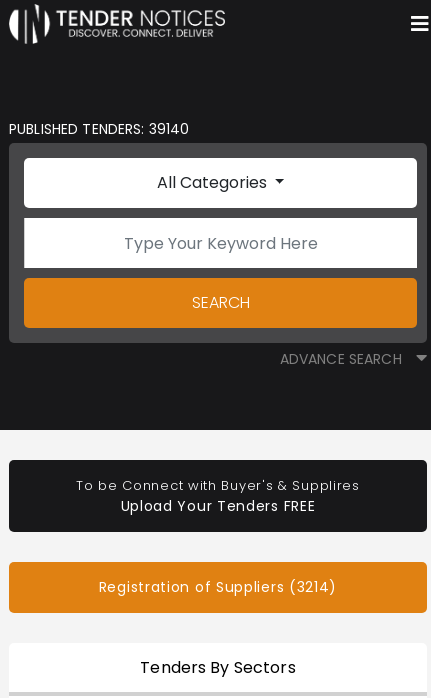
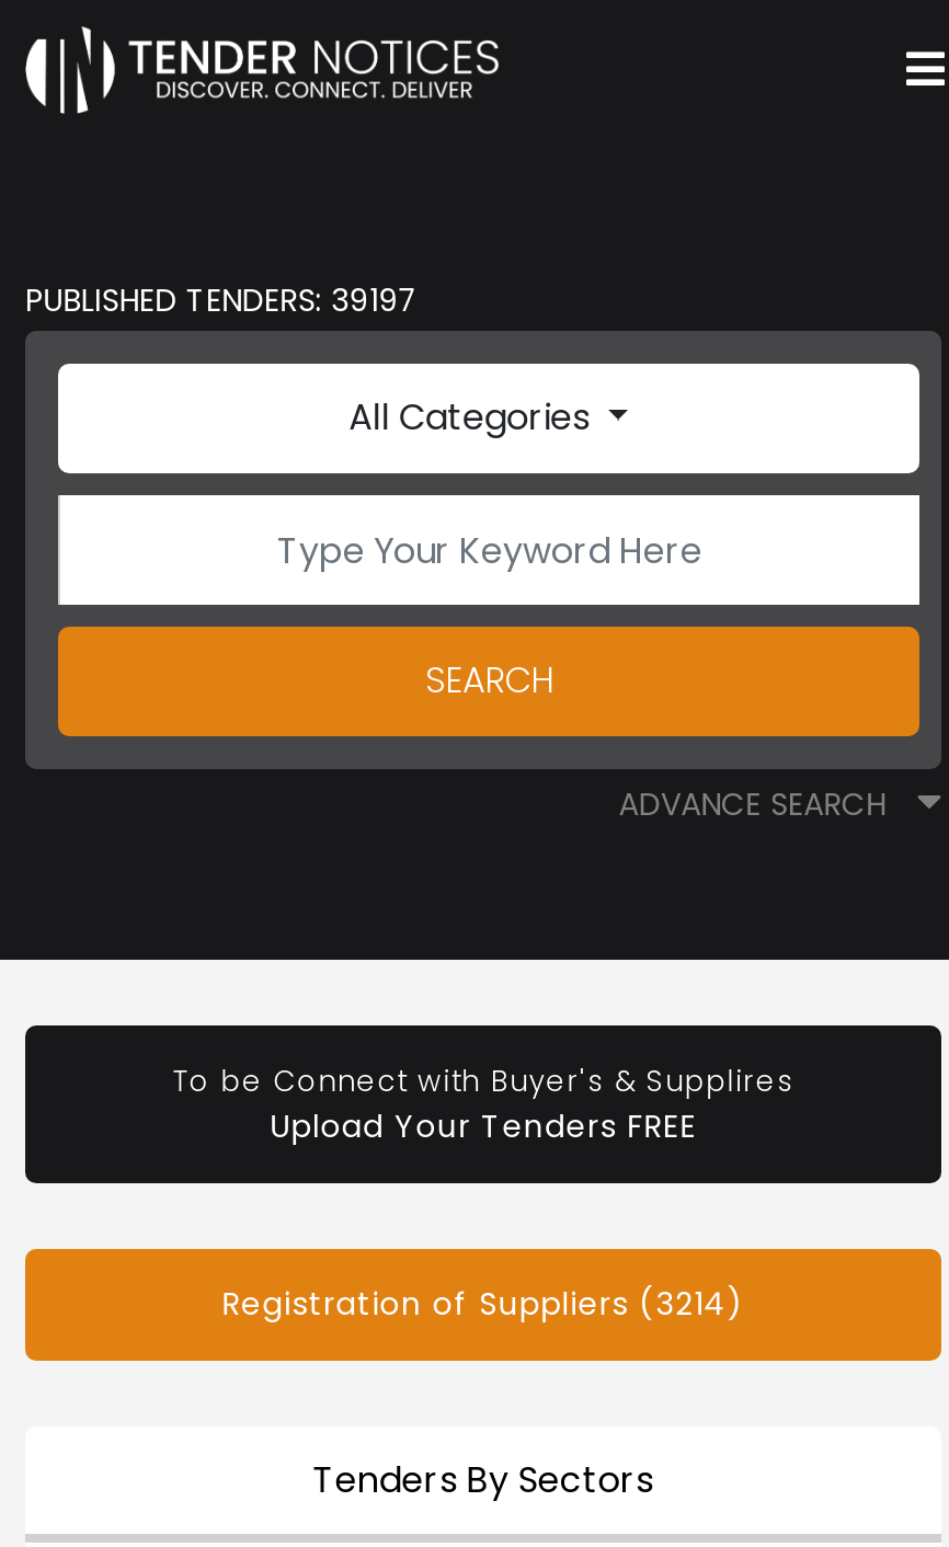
[9,119,189,139] PUBLISHED TENDERS: 39140 -> [25,278,418,322] PUBLISHED TENDERS: 39197

